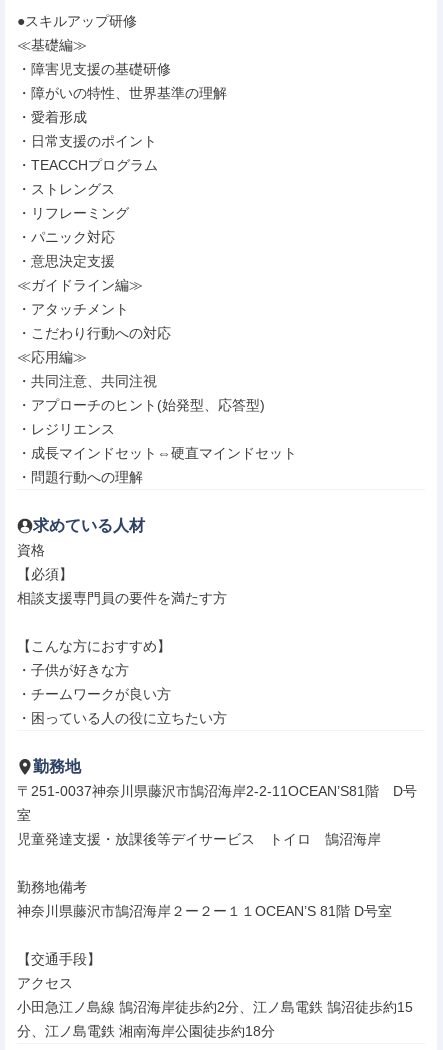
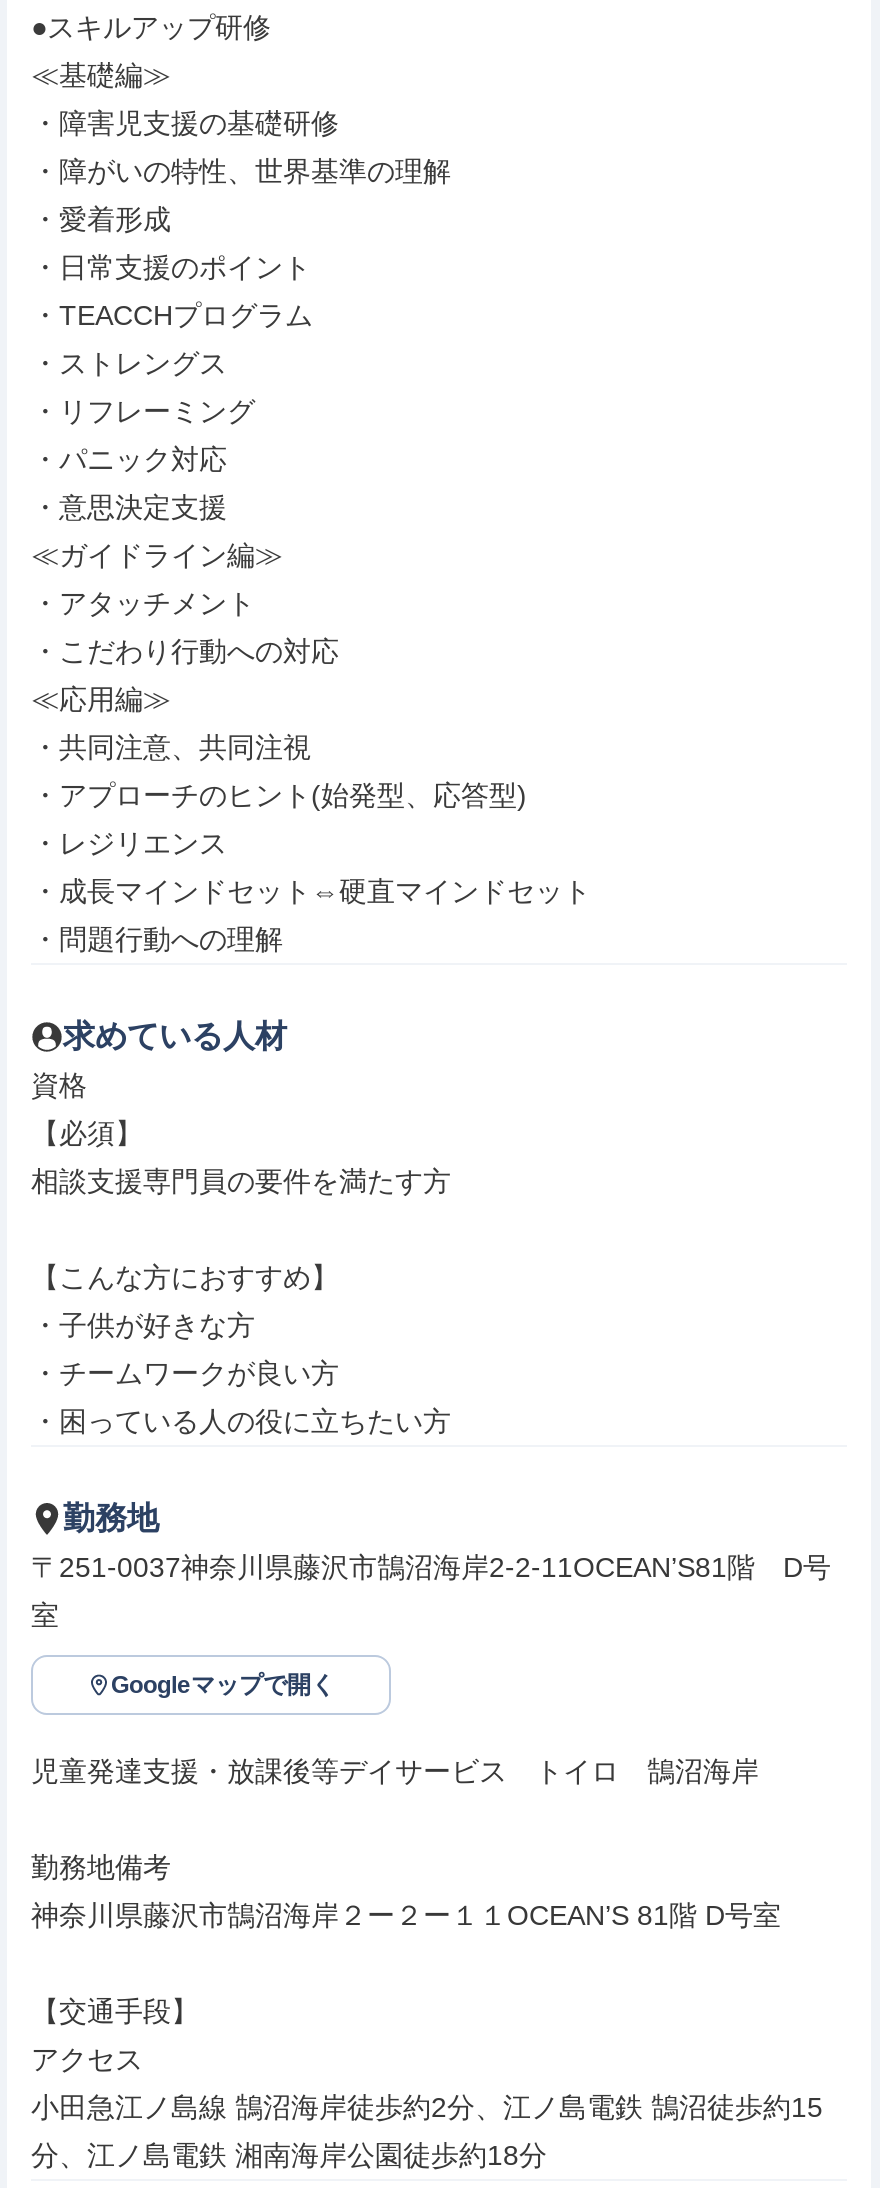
none -> [111,1671,335,1699] Googleマップで開く

